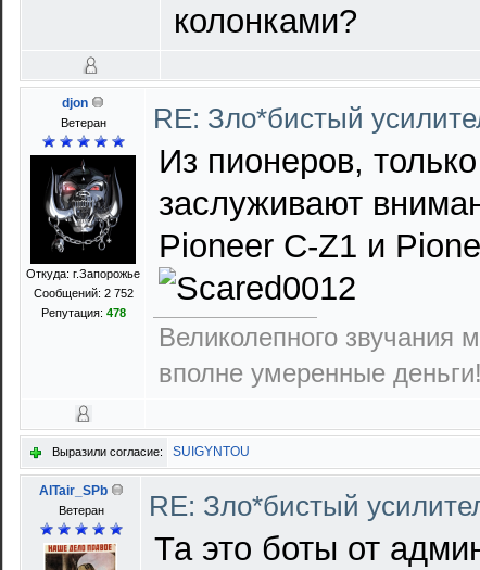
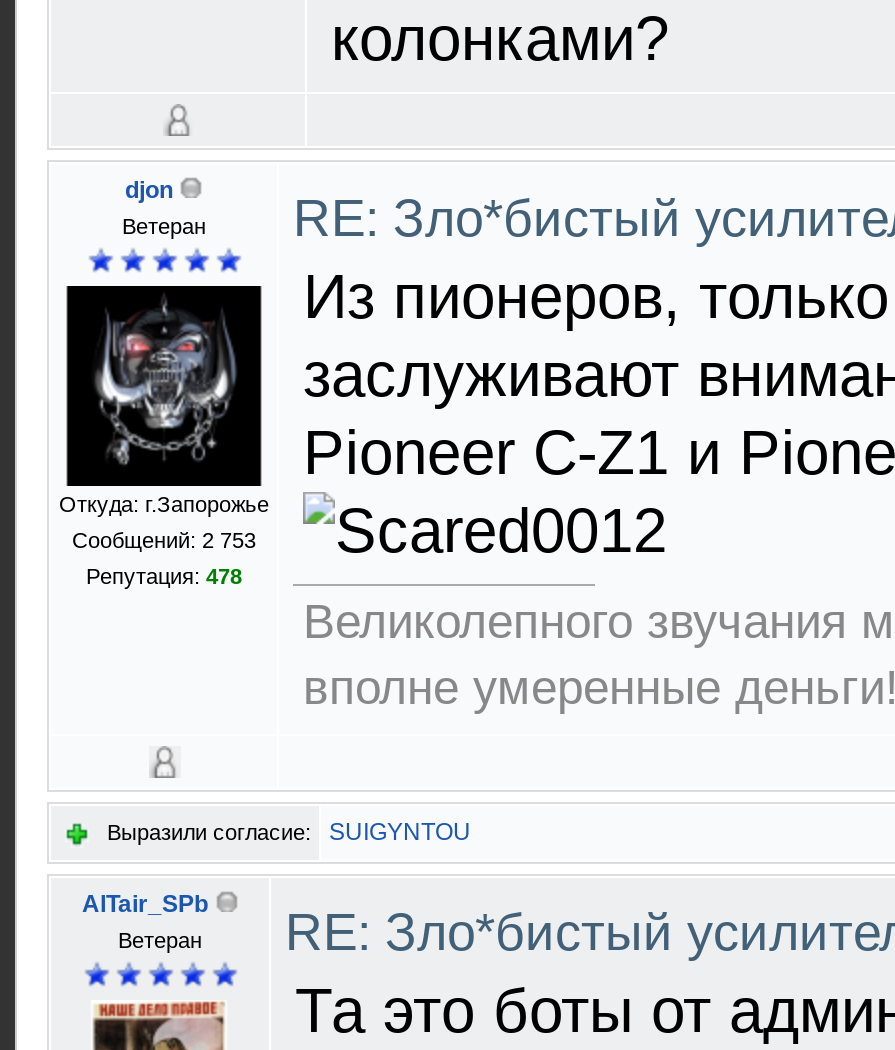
[33,287,133,300] Сообщений: 2 752 -> [72,528,256,552] Сообщений: 2 753

